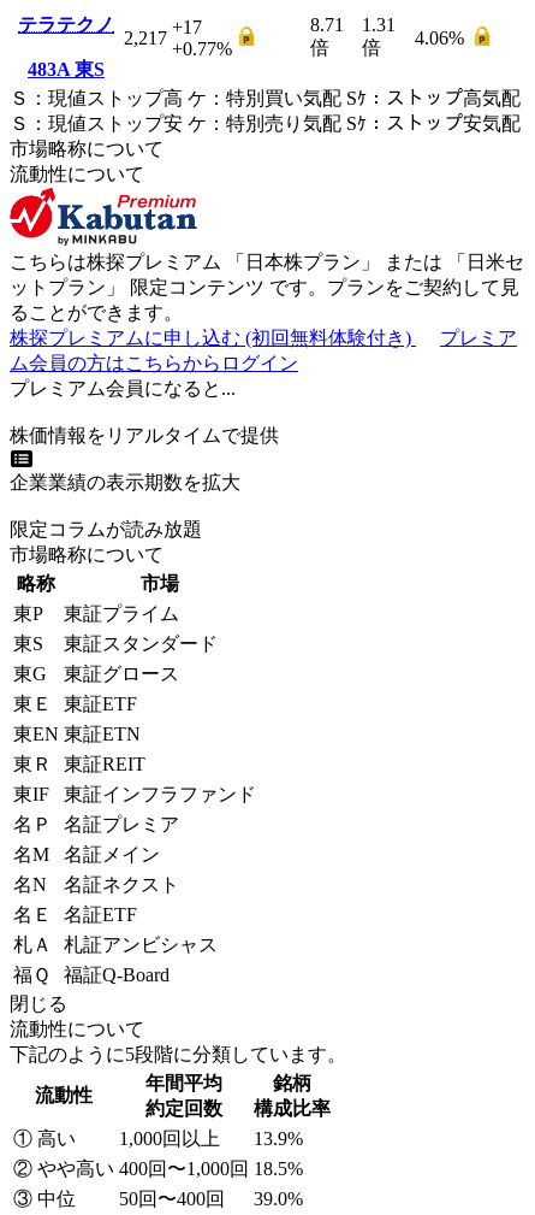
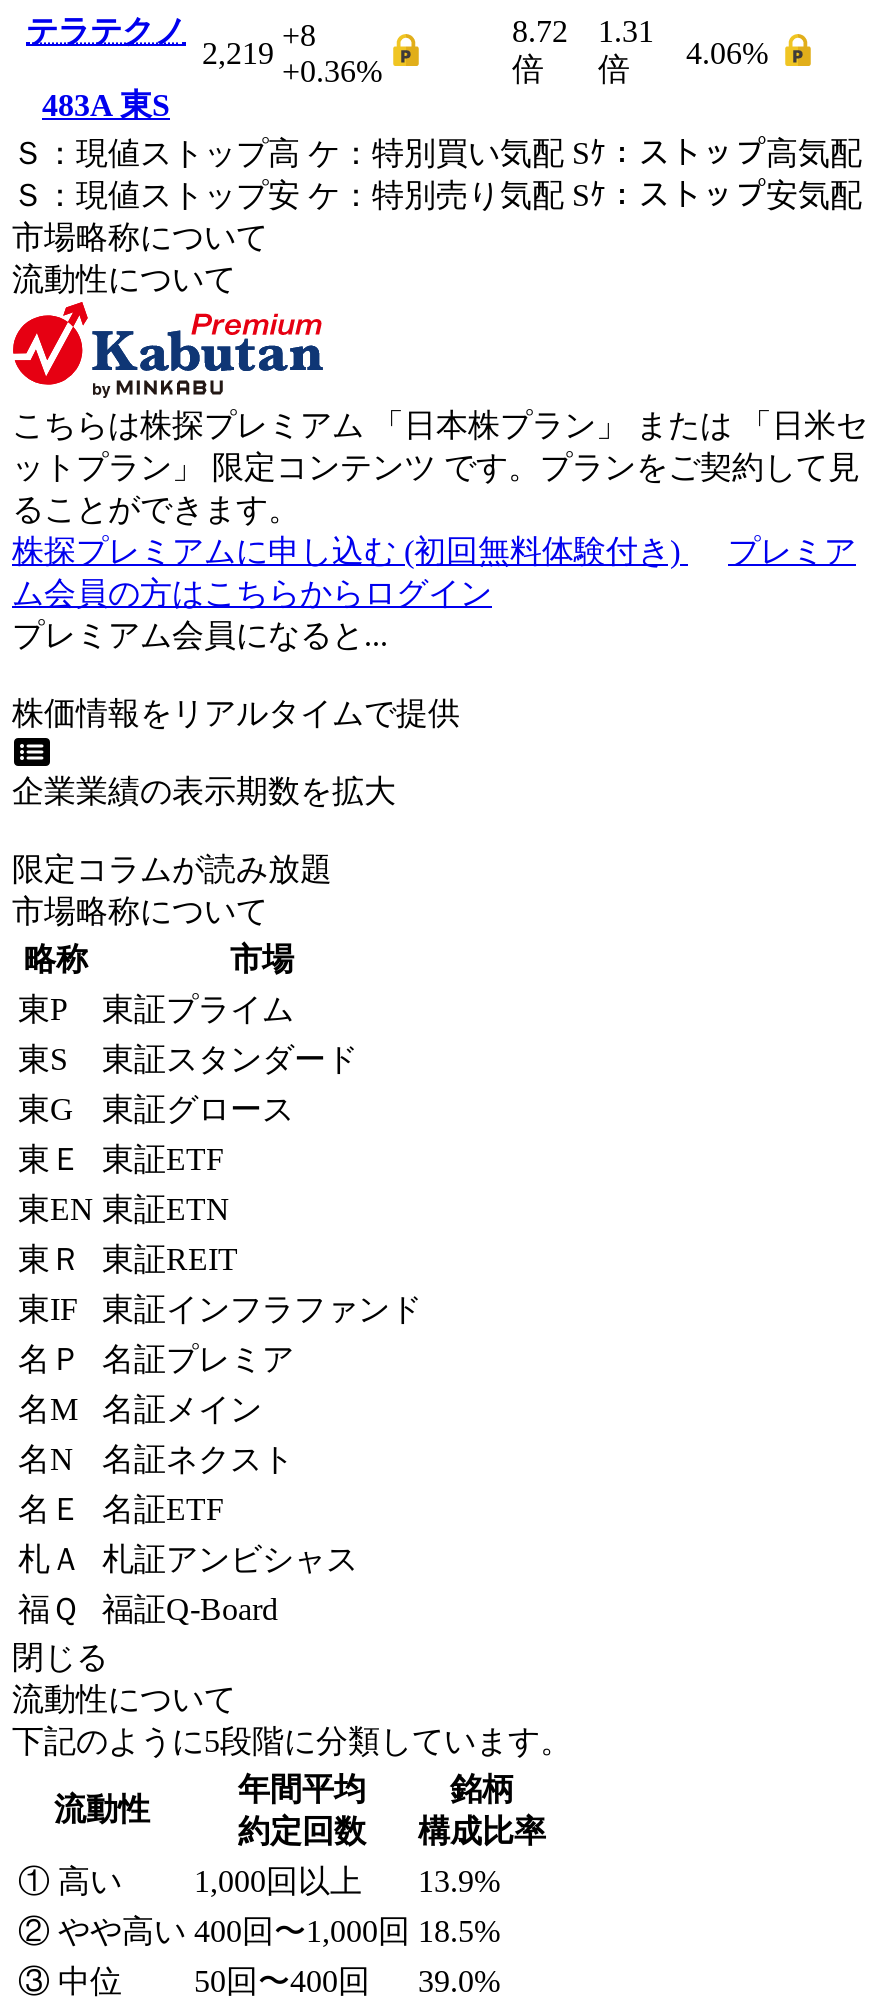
[172,17,202,37] +17 -> [282,18,316,52] +8
[310,14,396,35] 8.71 1.31 -> [512,14,654,48] 8.72 1.31
[124,27,167,48] 2,217 -> [202,36,274,70] 2,219
[172,38,232,59] +0.77% -> [282,54,382,88] +0.36%

